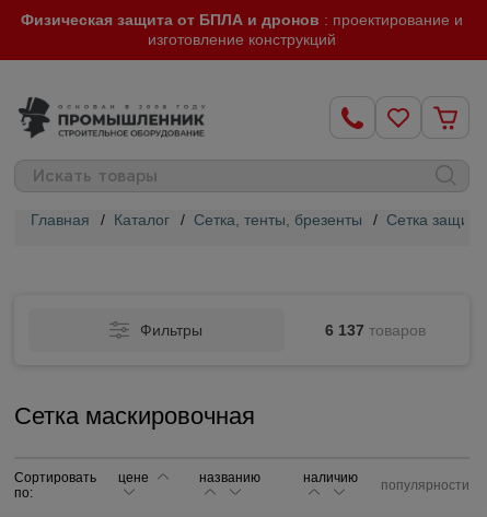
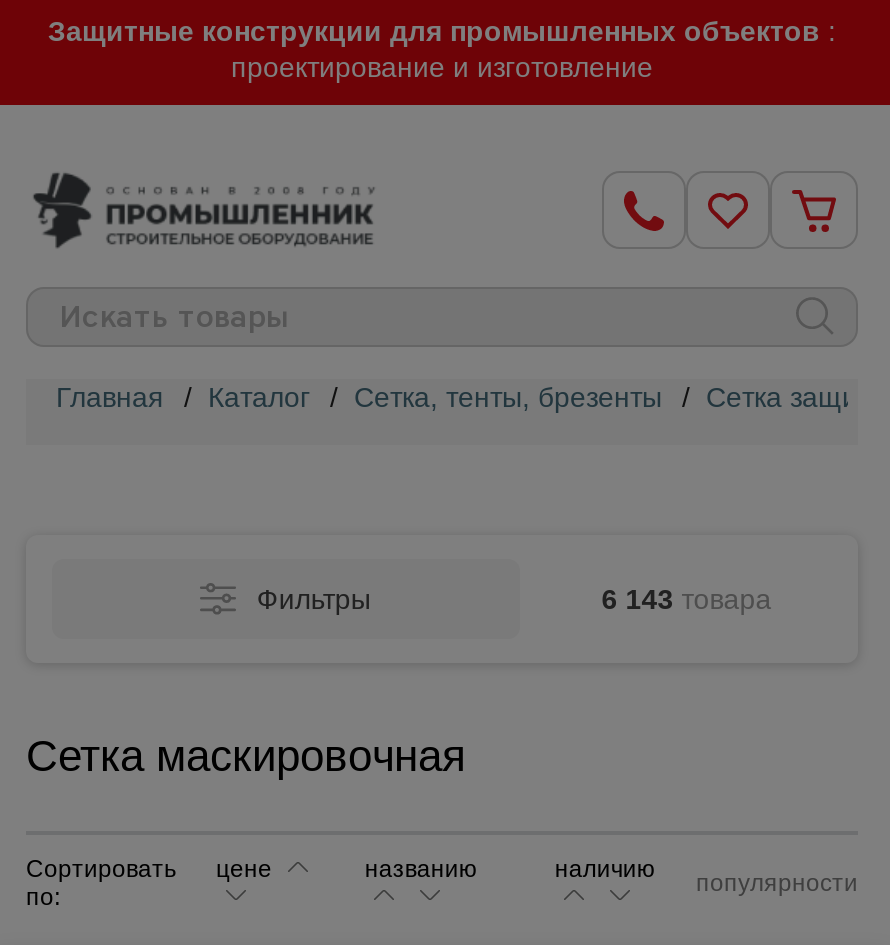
[21,11,463,48] Физическая защита от БПЛА и дронов: проектирование и | изготовление конструкций -> [48,15,836,83] Защитные конструкции для промышленных объектов: | проектирование и изготовление
[325,321,426,339] 6 137 товаров -> [602,583,772,615] 6 143 товара

